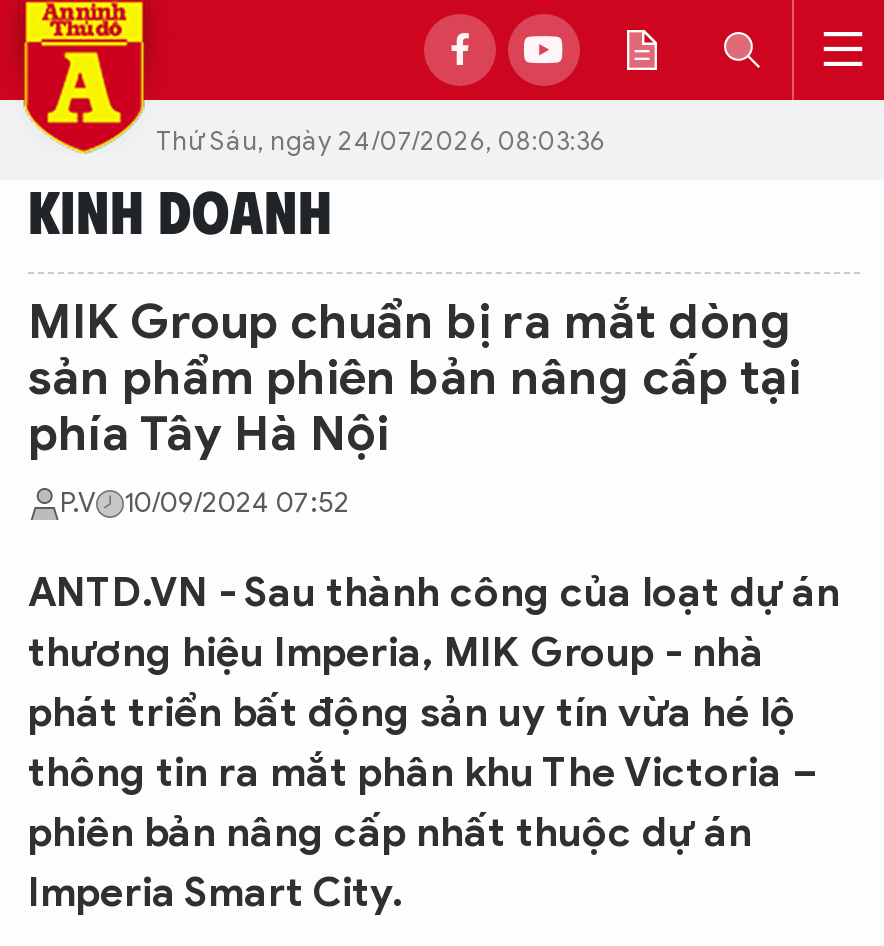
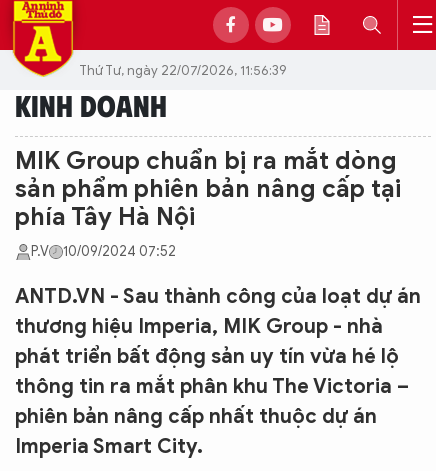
[156,123,606,157] Thứ Sáu, ngày 24/07/2026, 08:03:36 -> [79,61,287,78] Thứ Tư, ngày 22/07/2026, 11:56:39

